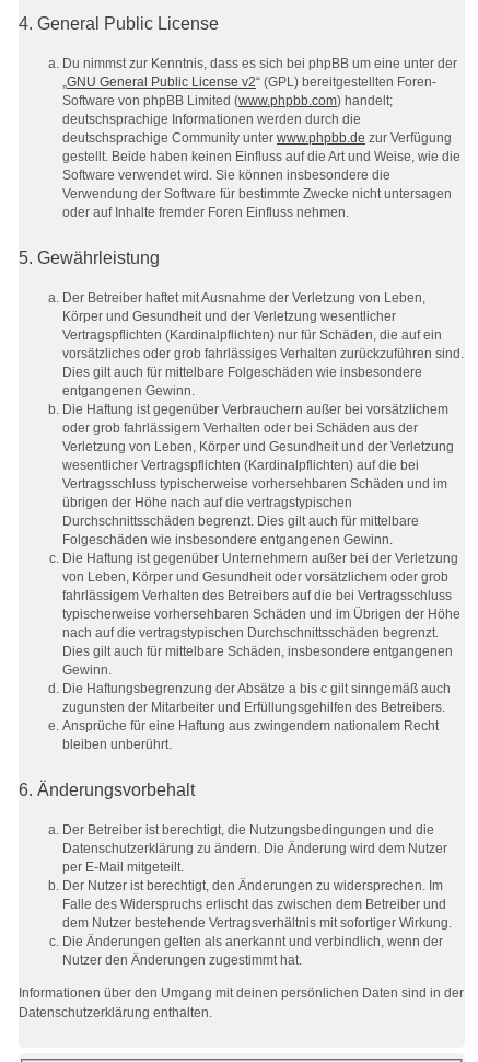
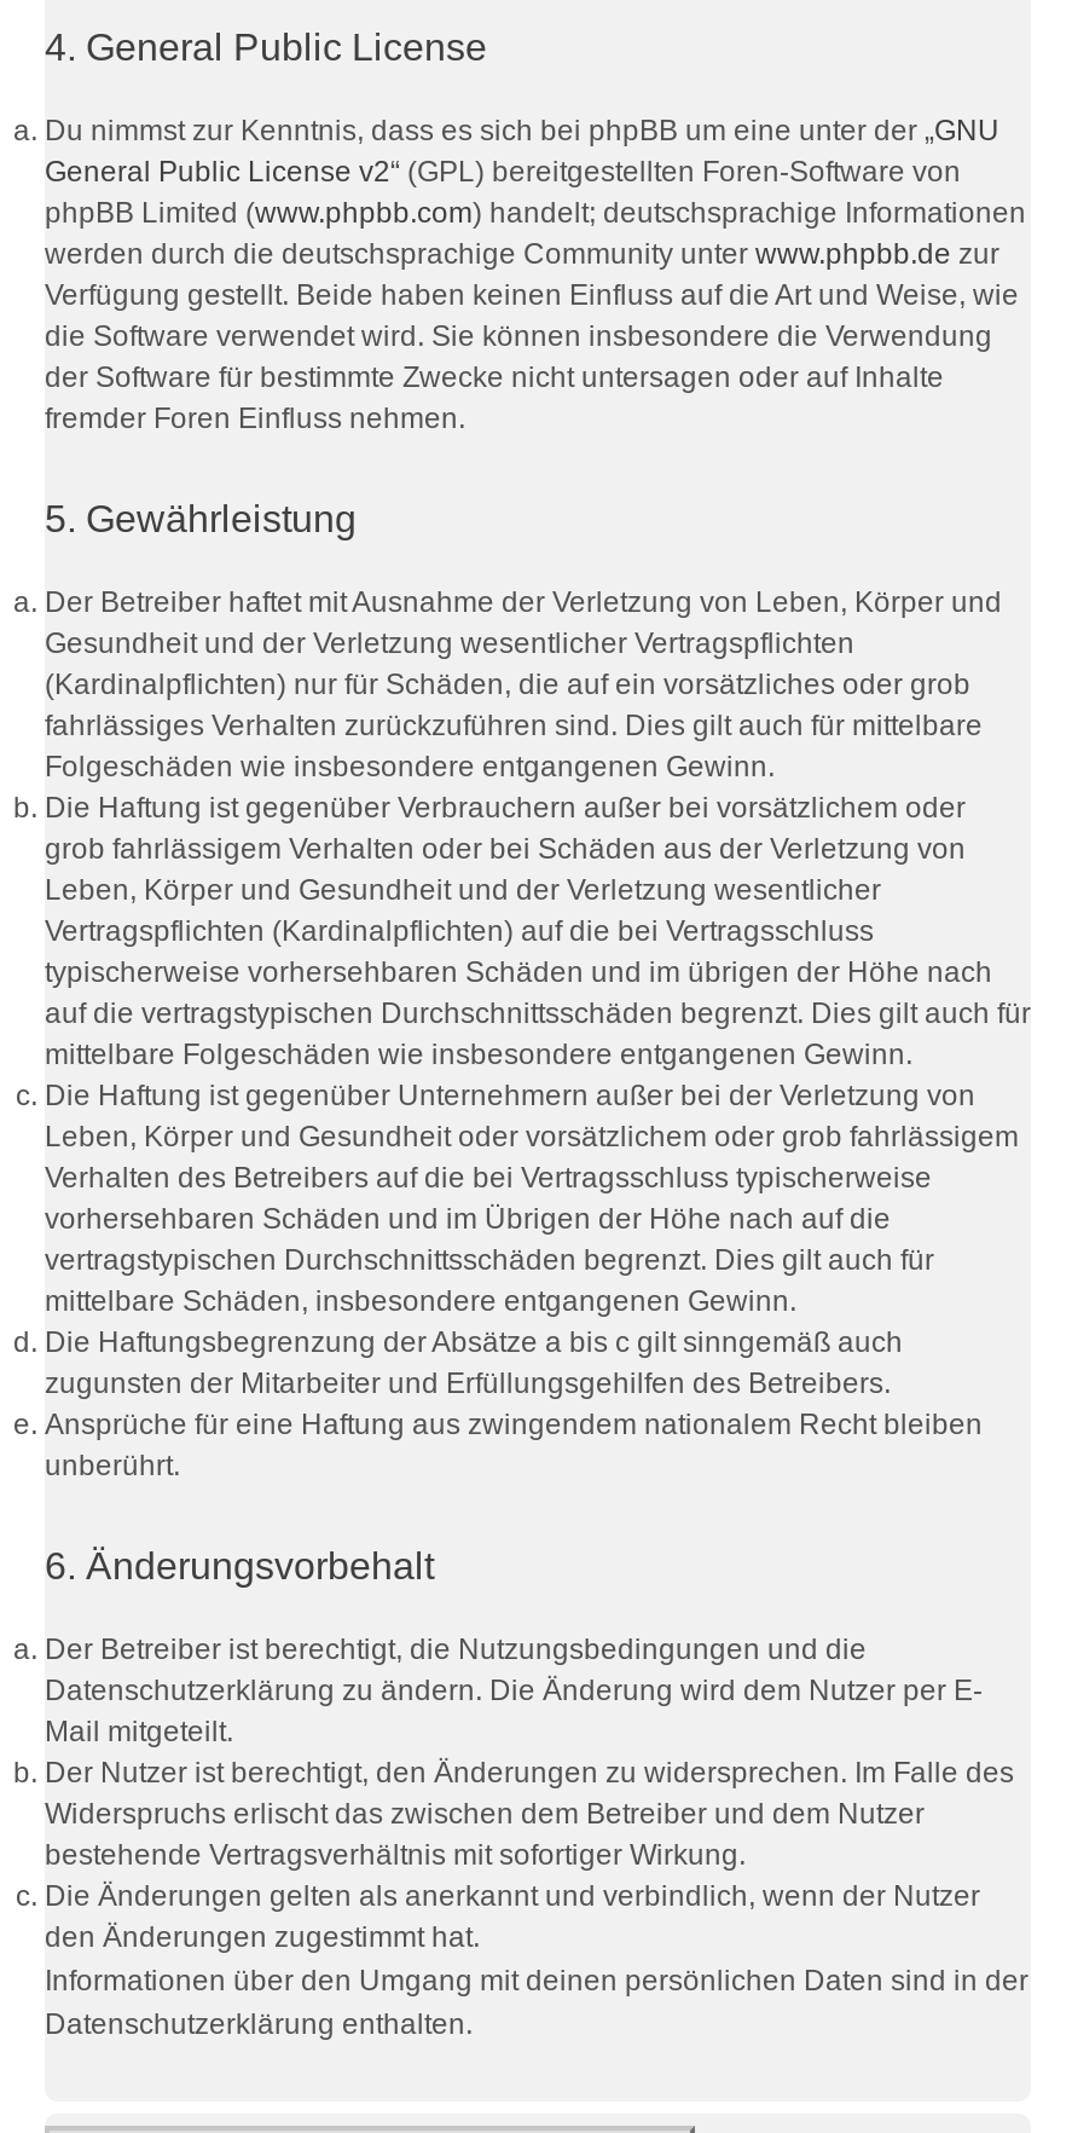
[62,290,464,529] Der Betreiber haftet mit Ausnahme der Verletzung von Leben, | Körper und Gesundheit und der Verletzung wesentlicher | Vertragspflichten (Kardinalpflichten) nur für Schäden, die auf ein | vorsätzliches oder grob fahrlässiges Verhalten zurückzuführen sind. | Dies gilt auch für mittelbare Folgeschäden wie insbesondere | entgangenen Gewinn. | Die Haftung ist gegenüber Verbrauchern außer bei vorsätzlichem | oder grob fahrlässigem Verhalten oder bei Schäden aus der | Verletzung von Leben, Körper und Gesundheit und der Verletzung | wesentlicher Vertragspflichten (Kardinalpflichten) auf die bei | Vertragsschluss typischerweise vorhersehbaren Schäden und im | übrigen der Höhe nach auf die vertragstypischen | Durchschnittsschäden begrenzt. Dies gilt auch für mittelbare -> [45,585,1002,742] Der Betreiber haftet mit Ausnahme der Verletzung von Leben, Körper und | Gesundheit und der Verletzung wesentlicher Vertragspflichten | (Kardinalpflichten) nur für Schäden, die auf ein vorsätzliches oder grob | fahrlässiges Verhalten zurückzuführen sind. Dies gilt auch für mittelbare
moved [62,532,393,547] -> [45,750,775,784]: Folgeschäden wie insbesondere entgangenen Gewinn.
[62,551,460,678] Die Haftung ist gegenüber Unternehmern außer bei der Verletzung | von Leben, Körper und Gesundheit oder vorsätzlichem oder grob | fahrlässigem Verhalten des Betreibers auf die bei Vertragsschluss | typischerweise vorhersehbaren Schäden und im Übrigen der Höhe | nach auf die vertragstypischen Durchschnittsschäden begrenzt. | Dies gilt auch für mittelbare Schäden, insbesondere entgangenen | Gewinn. -> [45,791,1031,1318] Die Haftung ist gegenüber Verbrauchern außer bei vorsätzlichem oder | grob fahrlässigem Verhalten oder bei Schäden aus der Verletzung von | Leben, Körper und Gesundheit und der Verletzung wesentlicher | Vertragspflichten (Kardinalpflichten) auf die bei Vertragsschluss | typischerweise vorhersehbaren Schäden und im übrigen der Höhe nach | auf die vertragstypischen Durchschnittsschäden begrenzt. Dies gilt auch für | mittelbare Folgeschäden wie insbesondere entgangenen Gewinn. | Die Haftung ist gegenüber Unternehmern außer bei der Verletzung von | Leben, Körper und Gesundheit oder vorsätzlichem oder grob fahrlässigem | Verhalten des Betreibers auf die bei Vertragsschluss typischerweise | vorhersehbaren Schäden und im Übrigen der Höhe nach auf die | vertragstypischen Durchschnittsschäden begrenzt. Dies gilt auch für | mittelbare Schäden, insbesondere entgangenen Gewinn.

